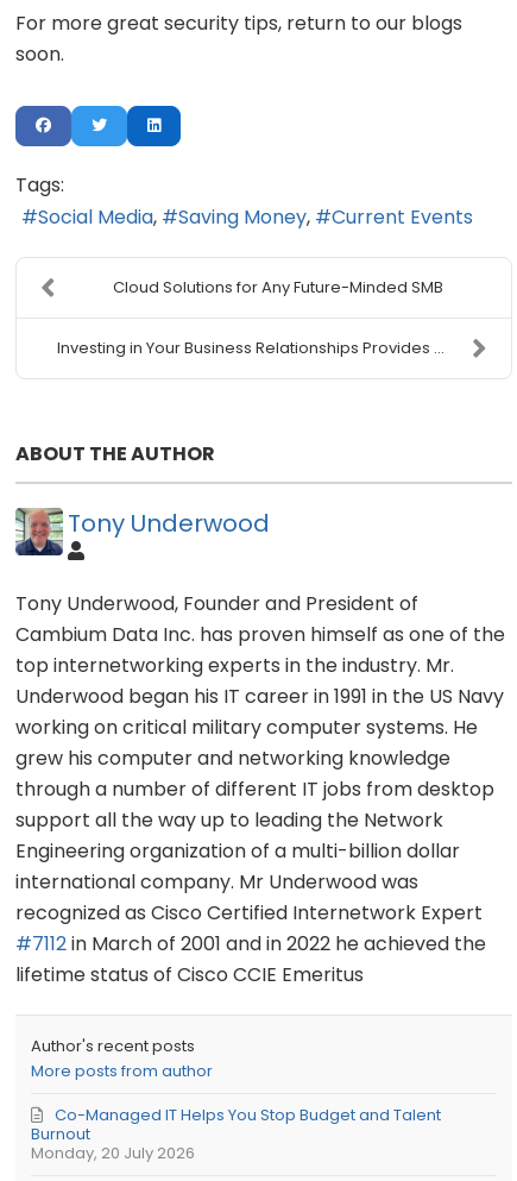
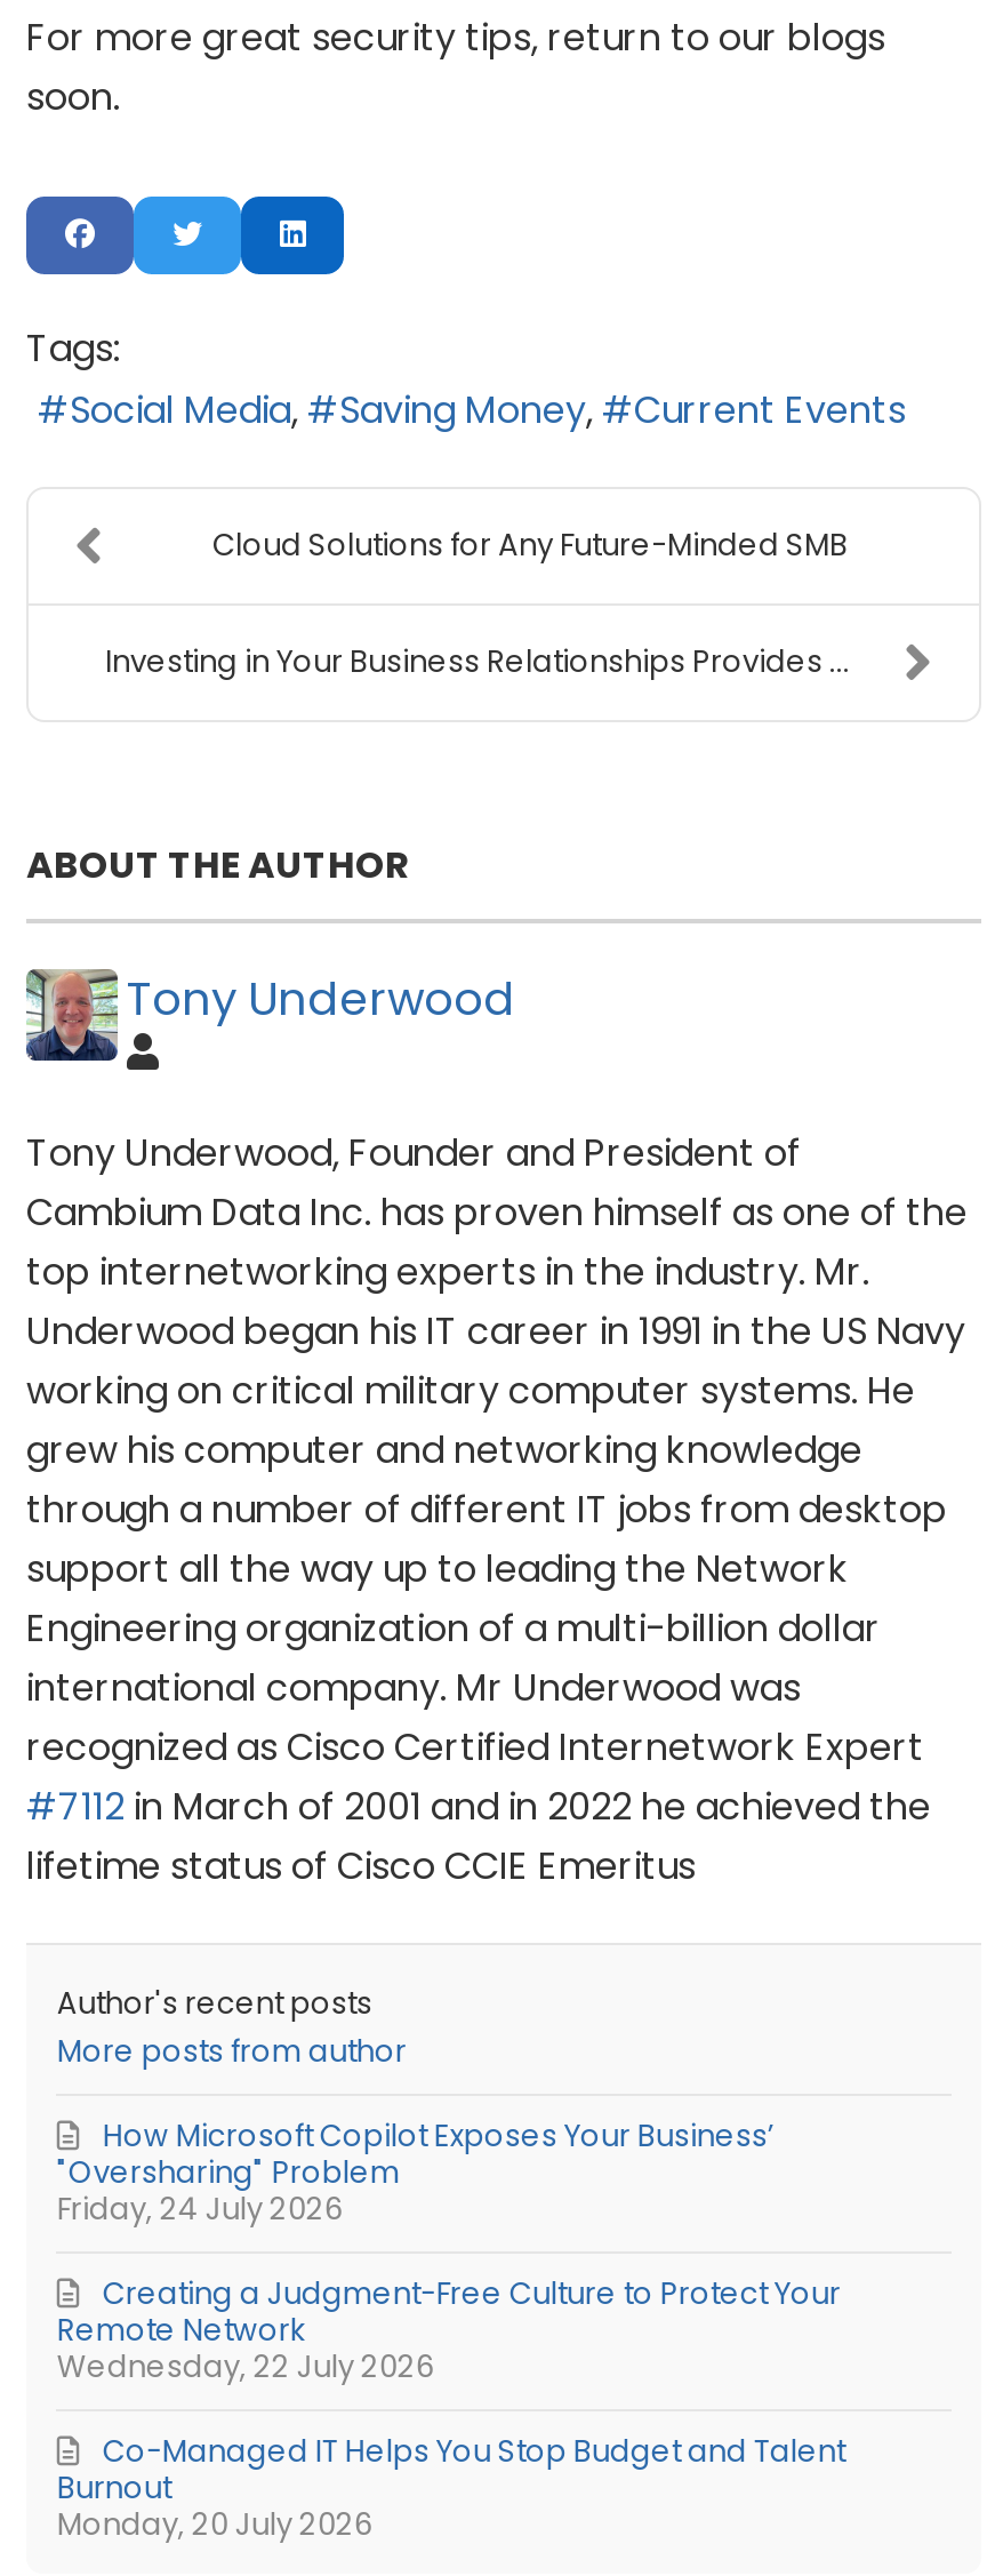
none -> [57,2187,342,2231] Friday, 24 July 2026
none -> [57,2114,774,2194] How Microsoft Copilot Exposes Your Business’ | "Oversharing" Problem
none -> [57,2345,434,2389] Wednesday, 22 July 2026
none -> [57,2272,840,2352] Creating a Judgment-Free Culture to Protect Your | Remote Network

